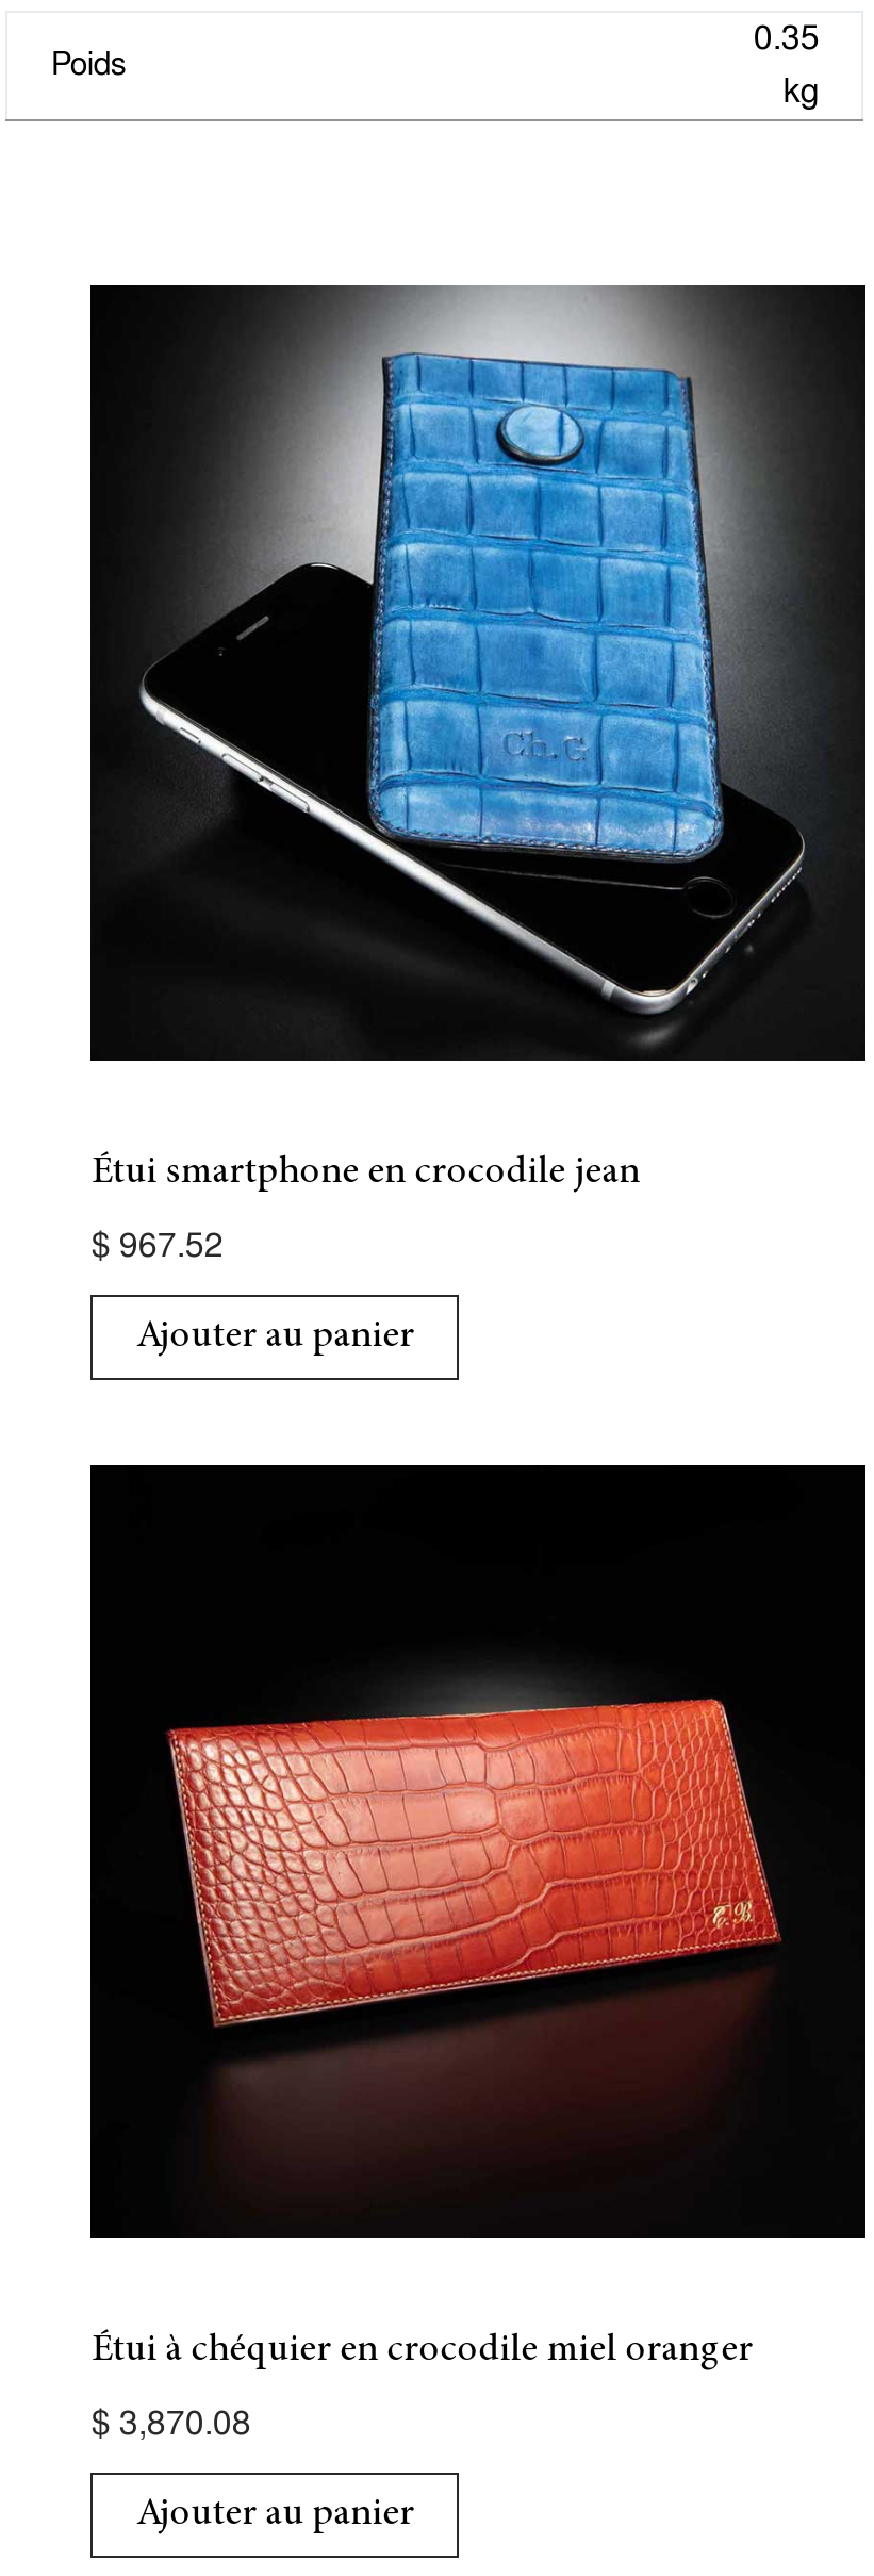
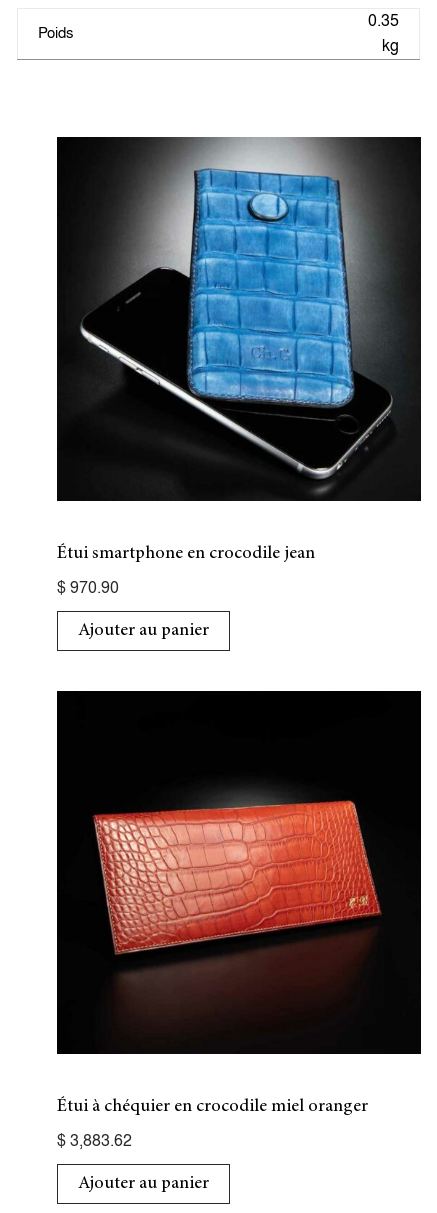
[91,1220,223,1273] $967.52 -> [57,576,119,601] $970.90
[91,2398,251,2451] $3,870.08 -> [57,1129,132,1154] $3,883.62

